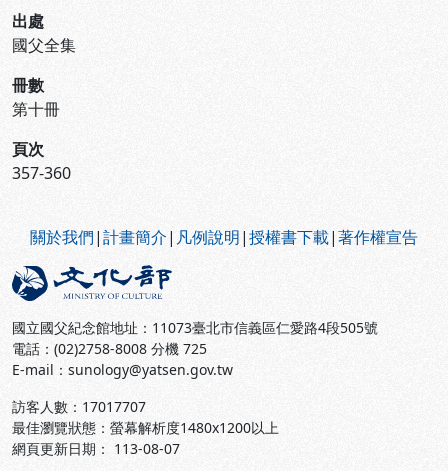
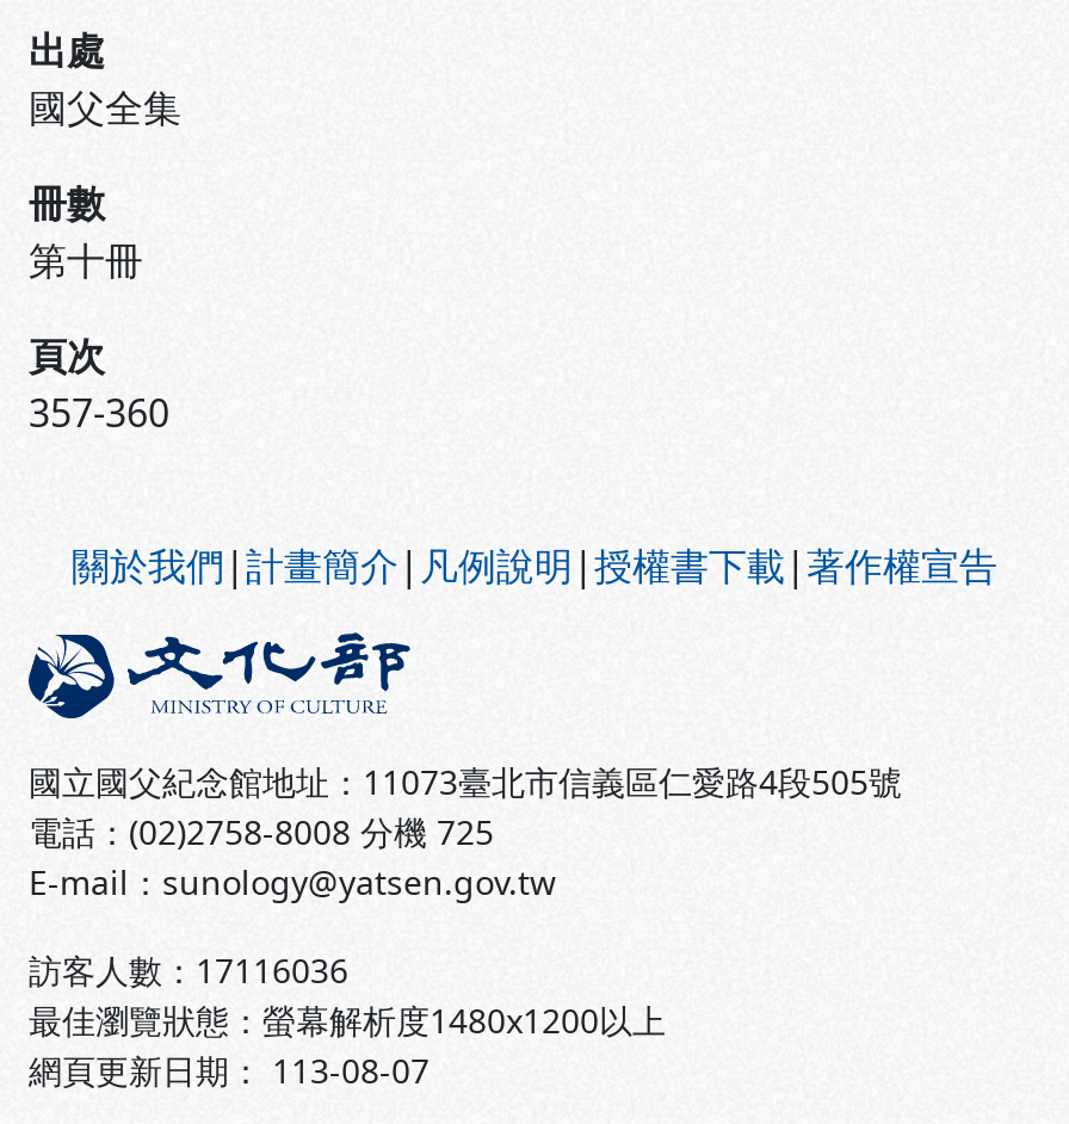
[12,397,146,416] 訪客人數：17017707 -> [29,947,348,993] 訪客人數：17116036

